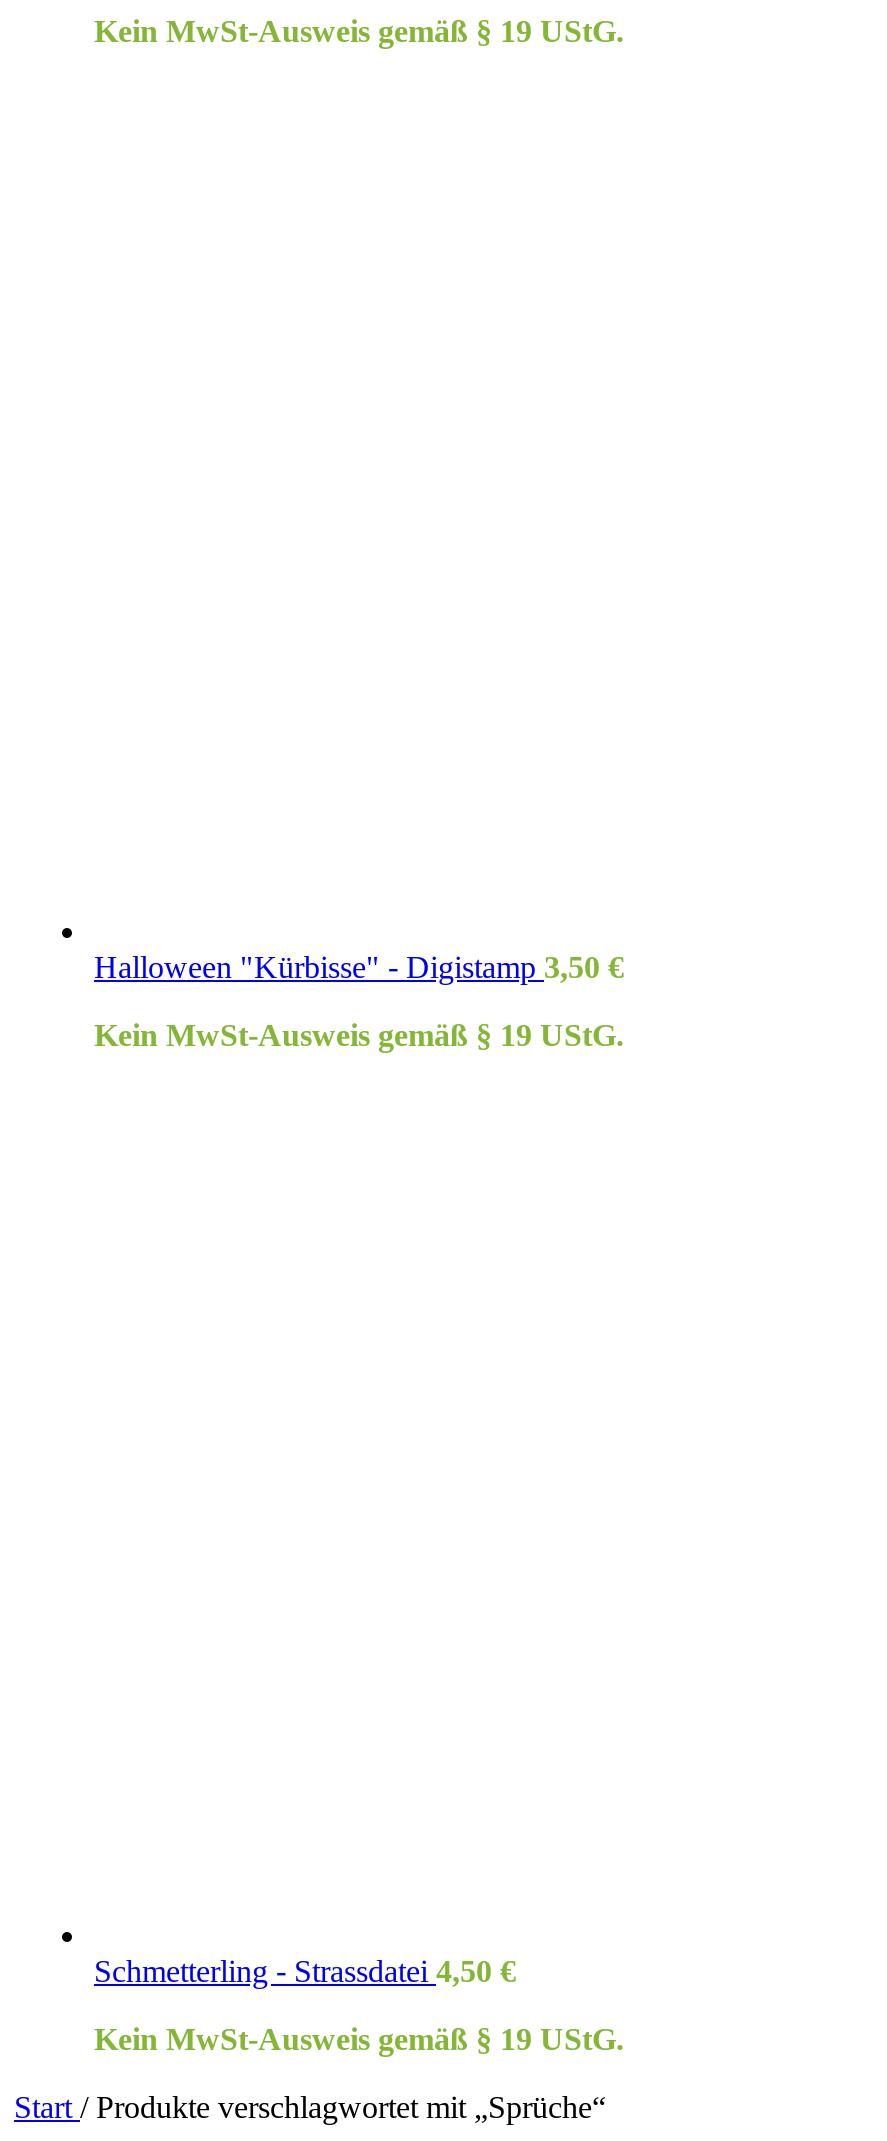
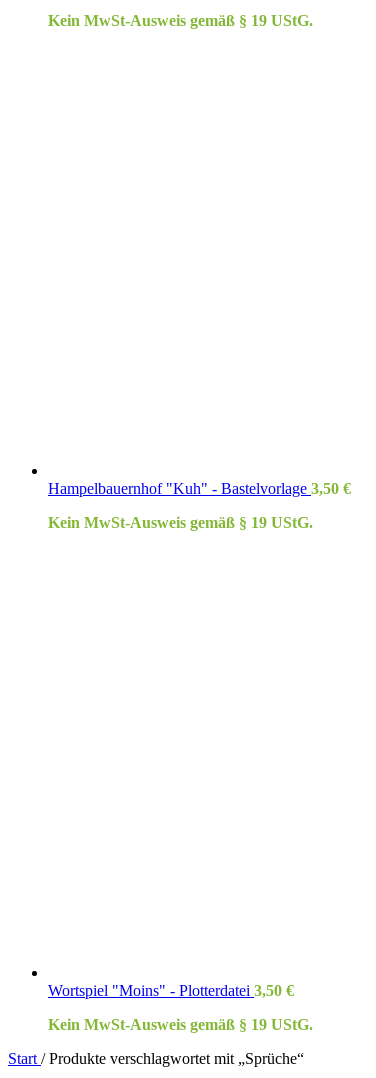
[94,949,624,983] Halloween "Kürbisse" - Digistamp 3,50 € -> [48,480,351,497] Hampelbauernhof "Kuh" - Bastelvorlage 3,50 €
[94,1953,516,1987] Schmetterling - Strassdatei 4,50 € -> [48,982,294,999] Wortspiel "Moins" - Plotterdatei 3,50 €

